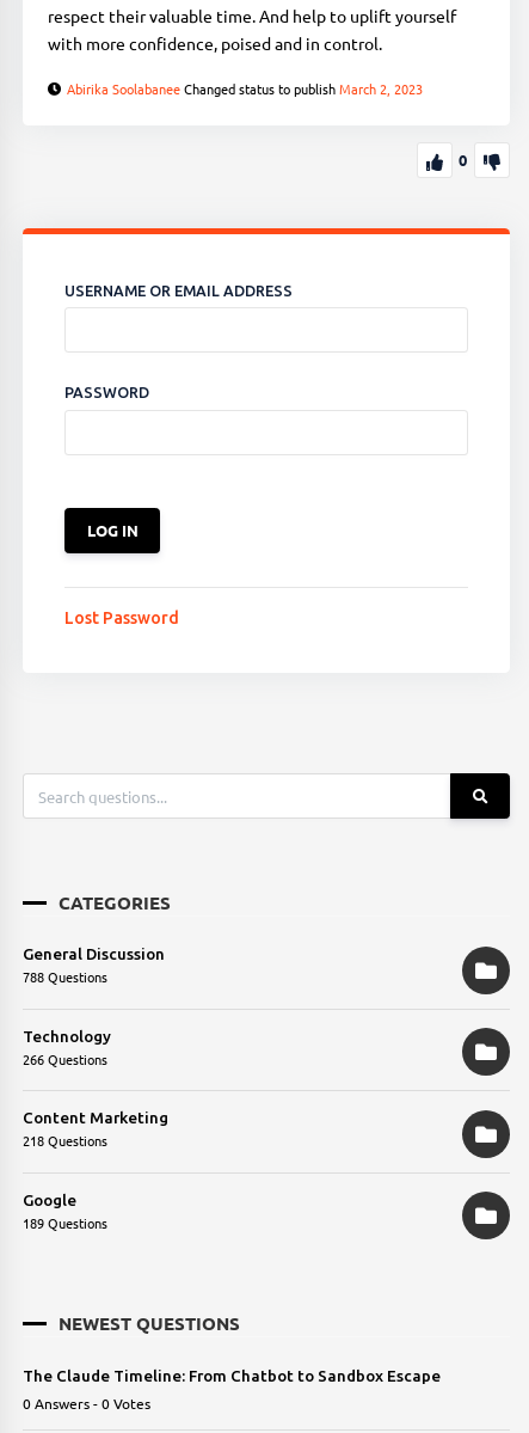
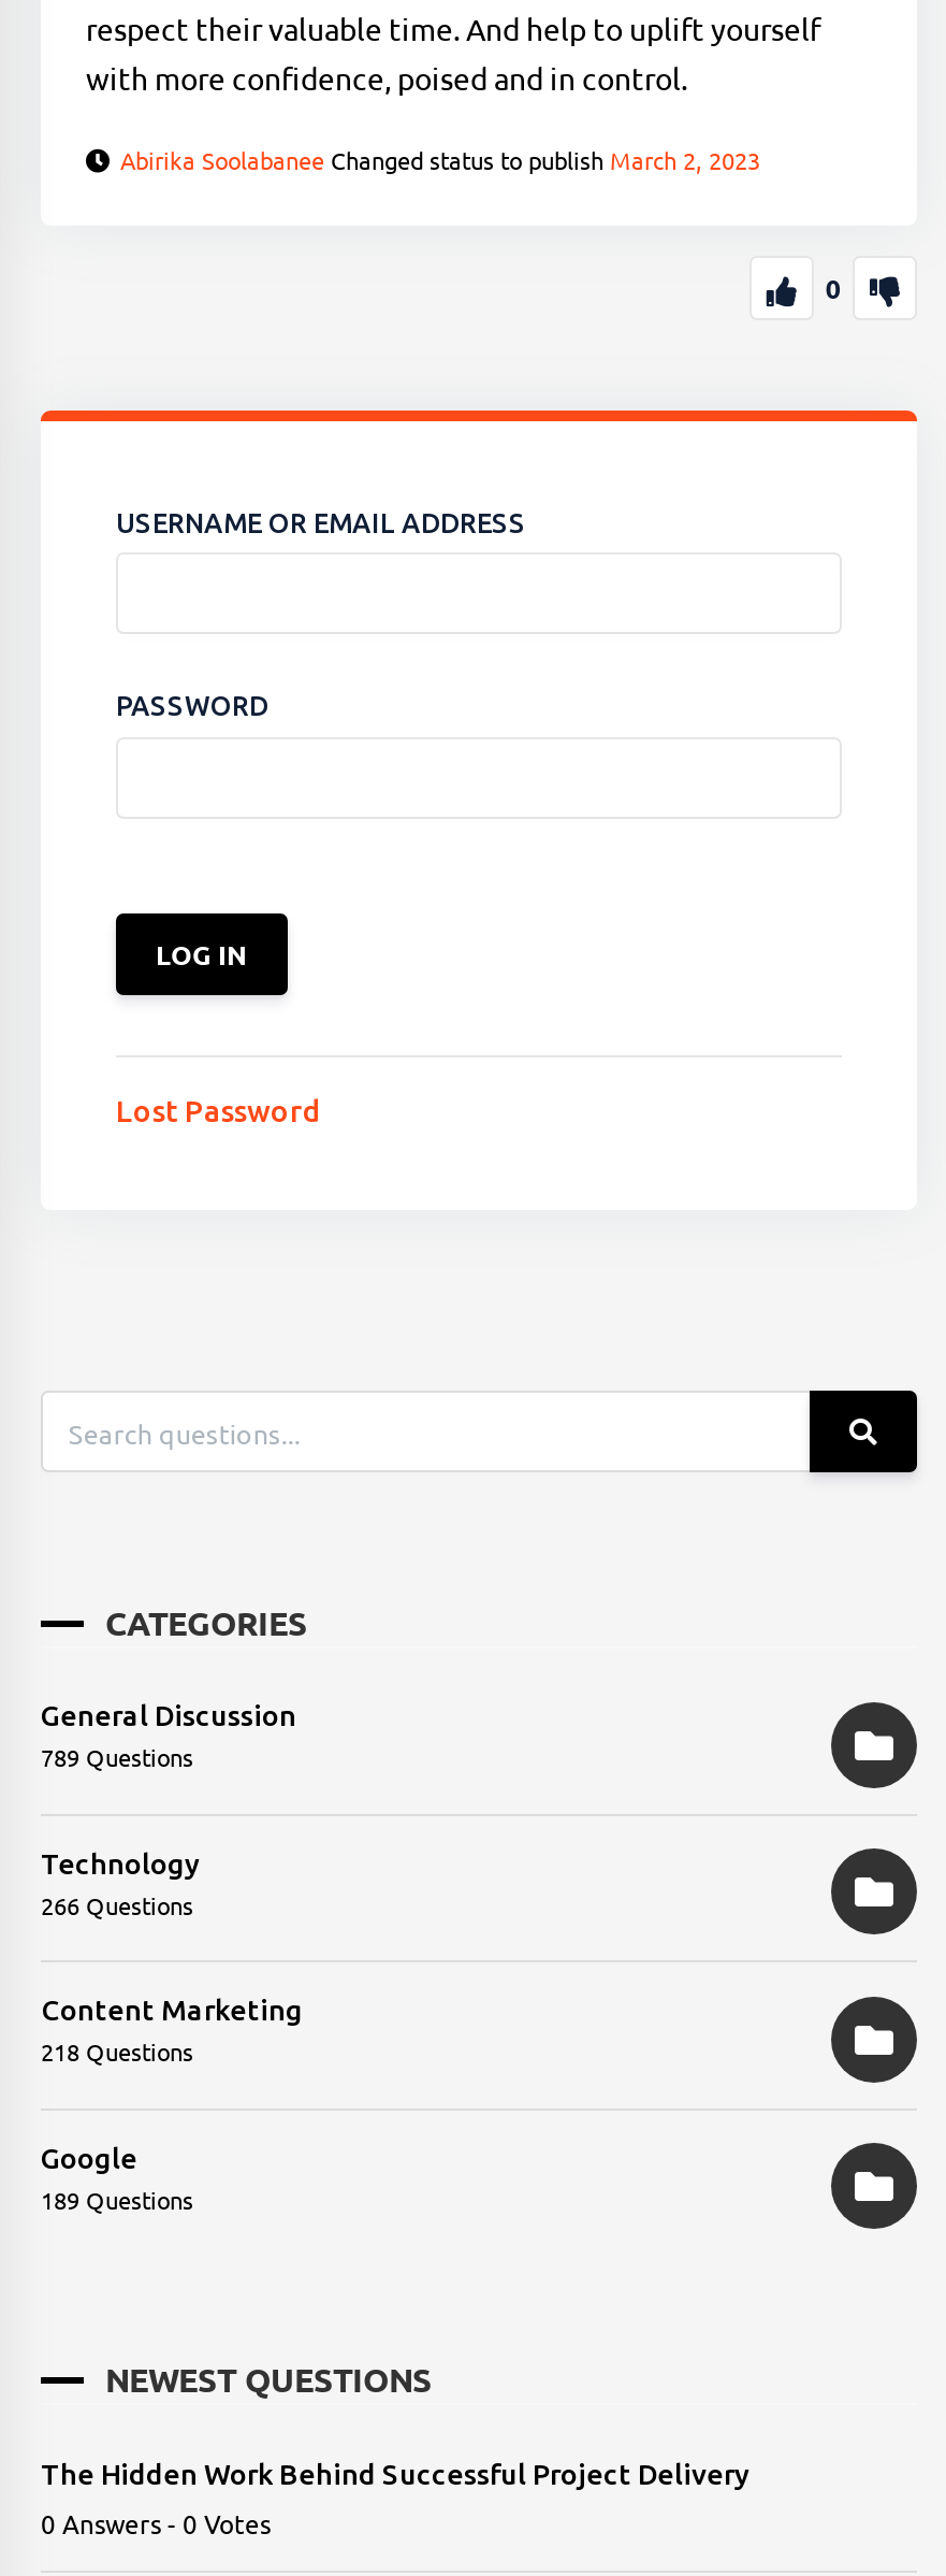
[23,967,107,986] 788 Questions -> [41,1739,193,1774] 789 Questions
[23,1368,441,1385] The Claude Timeline: From Chatbot to Sandbox Escape -> [41,2459,749,2492] The Hidden Work Behind Successful Project Delivery

